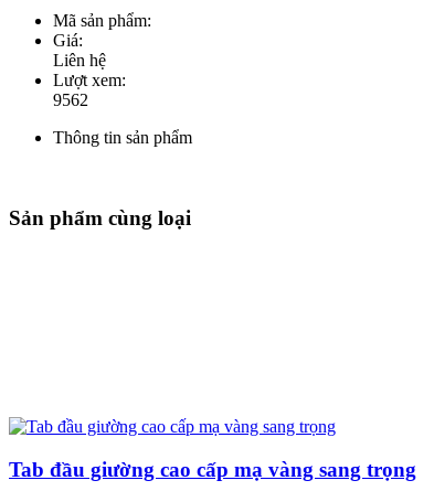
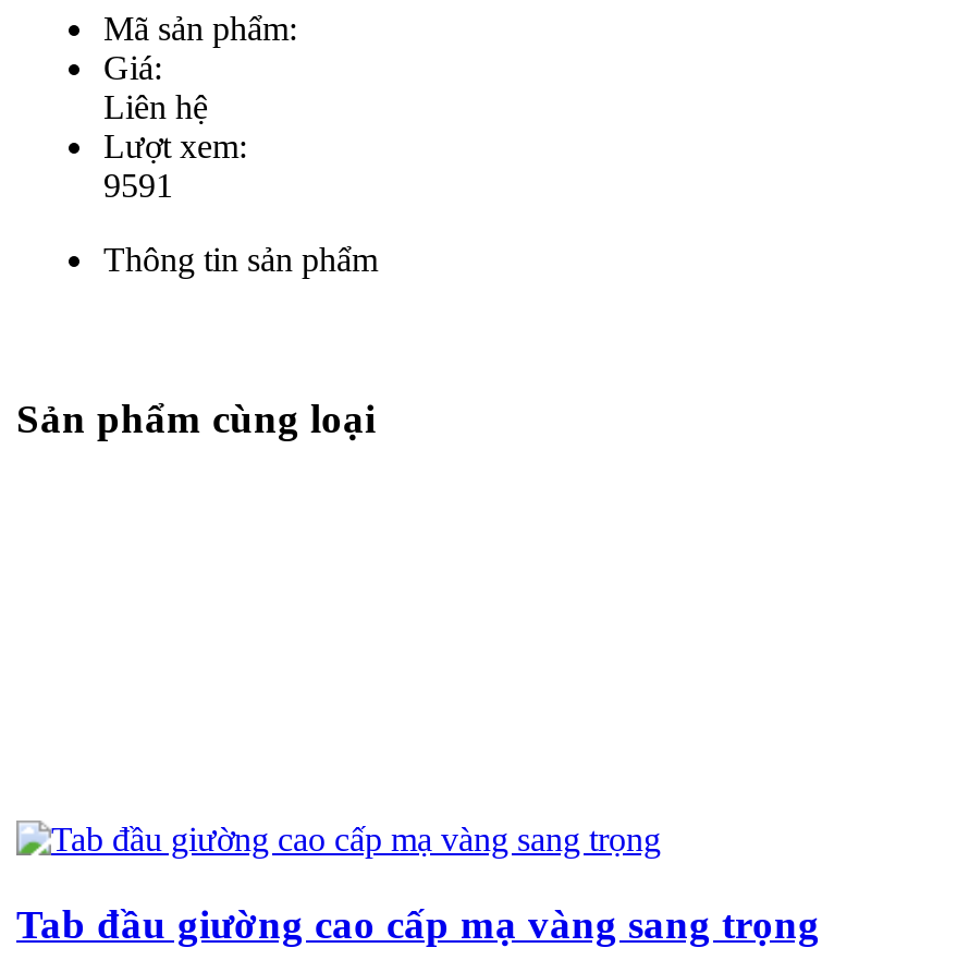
[53,91,88,110] 9562 -> [103,167,173,204] 9591

